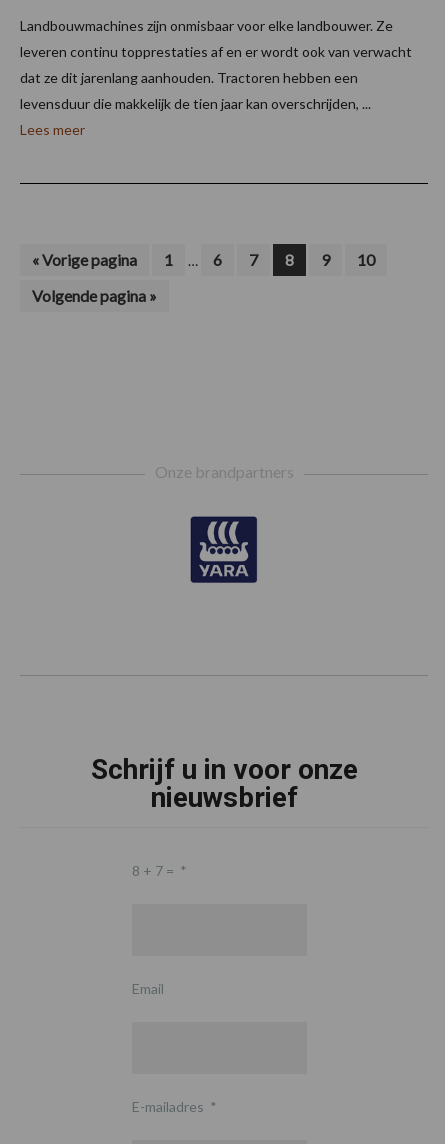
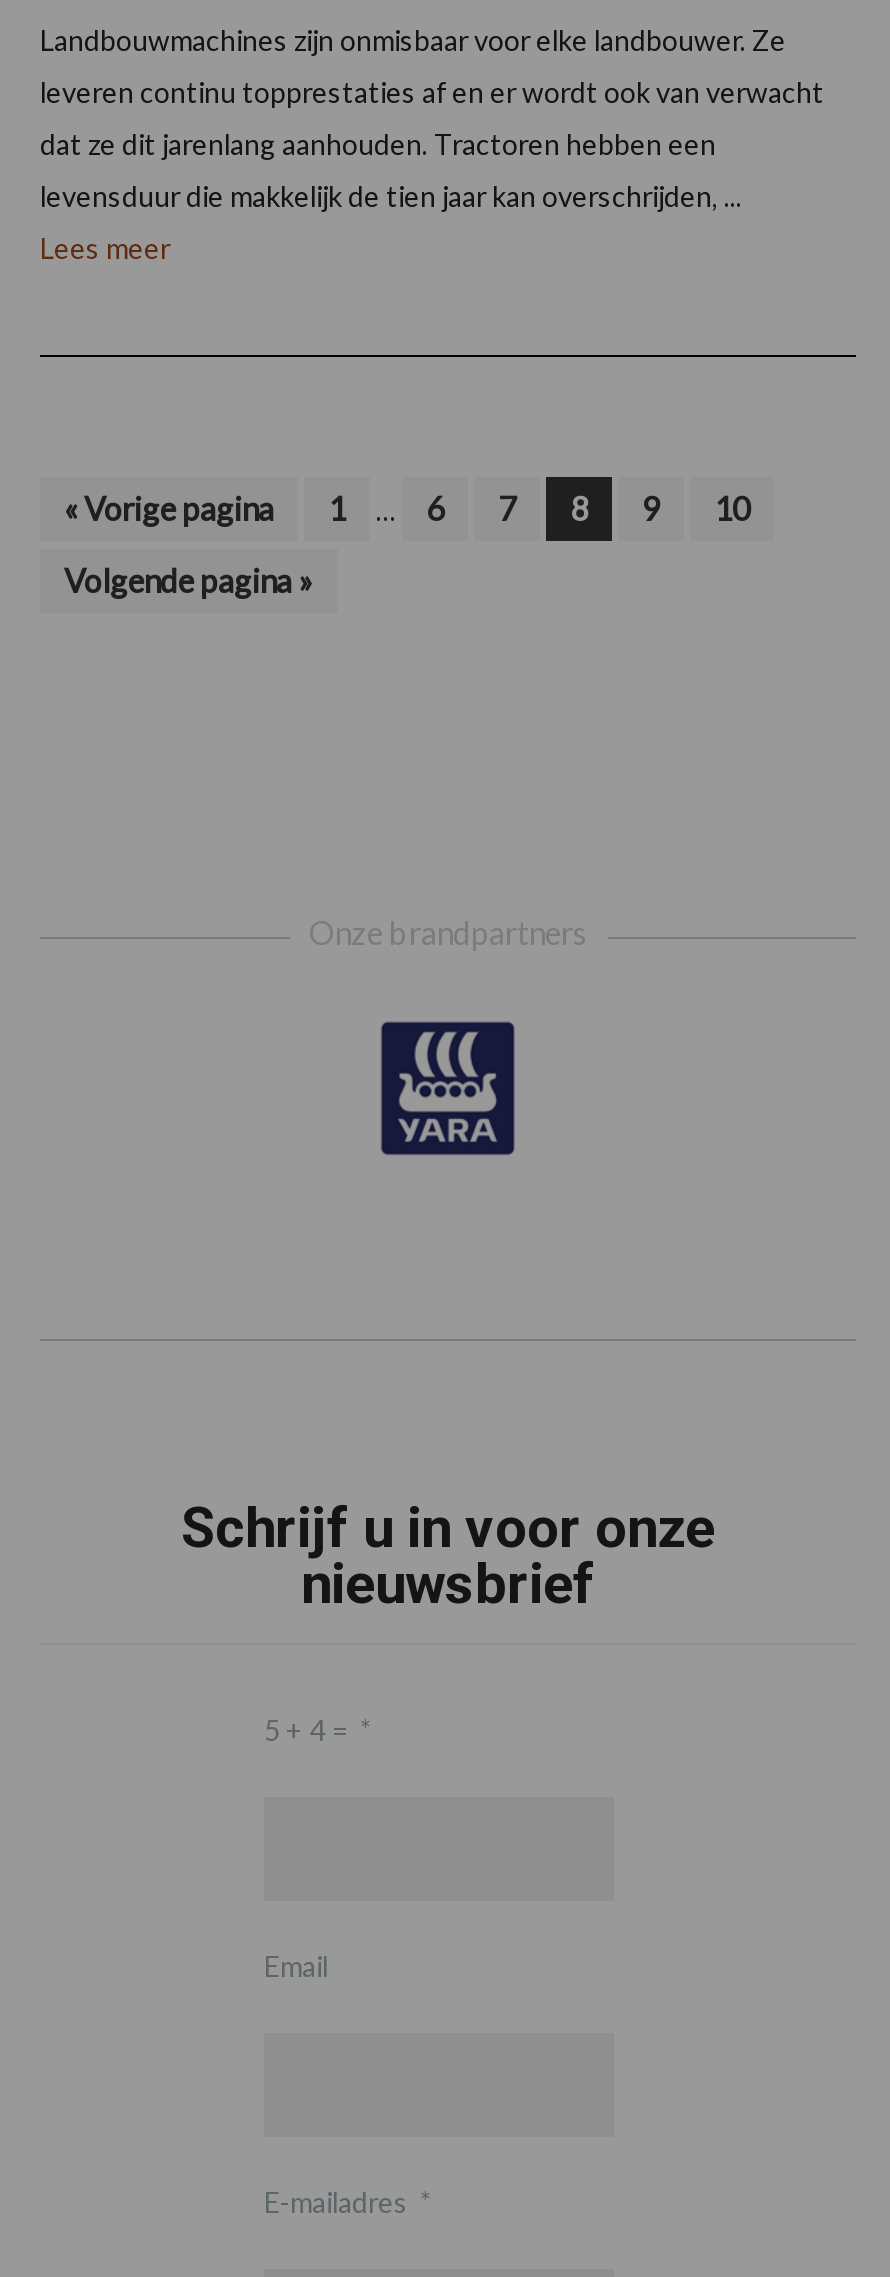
[132,862,187,879] 8 + 7 = * -> [264,1713,374,1747] 5 + 4 = *

